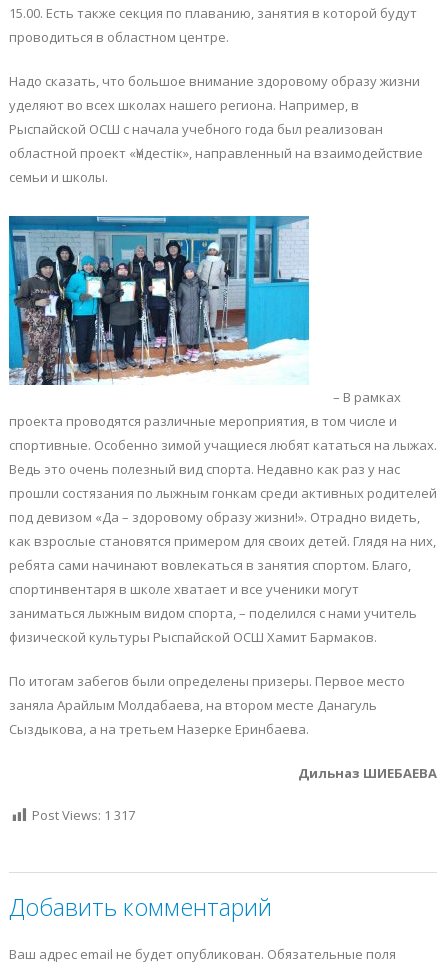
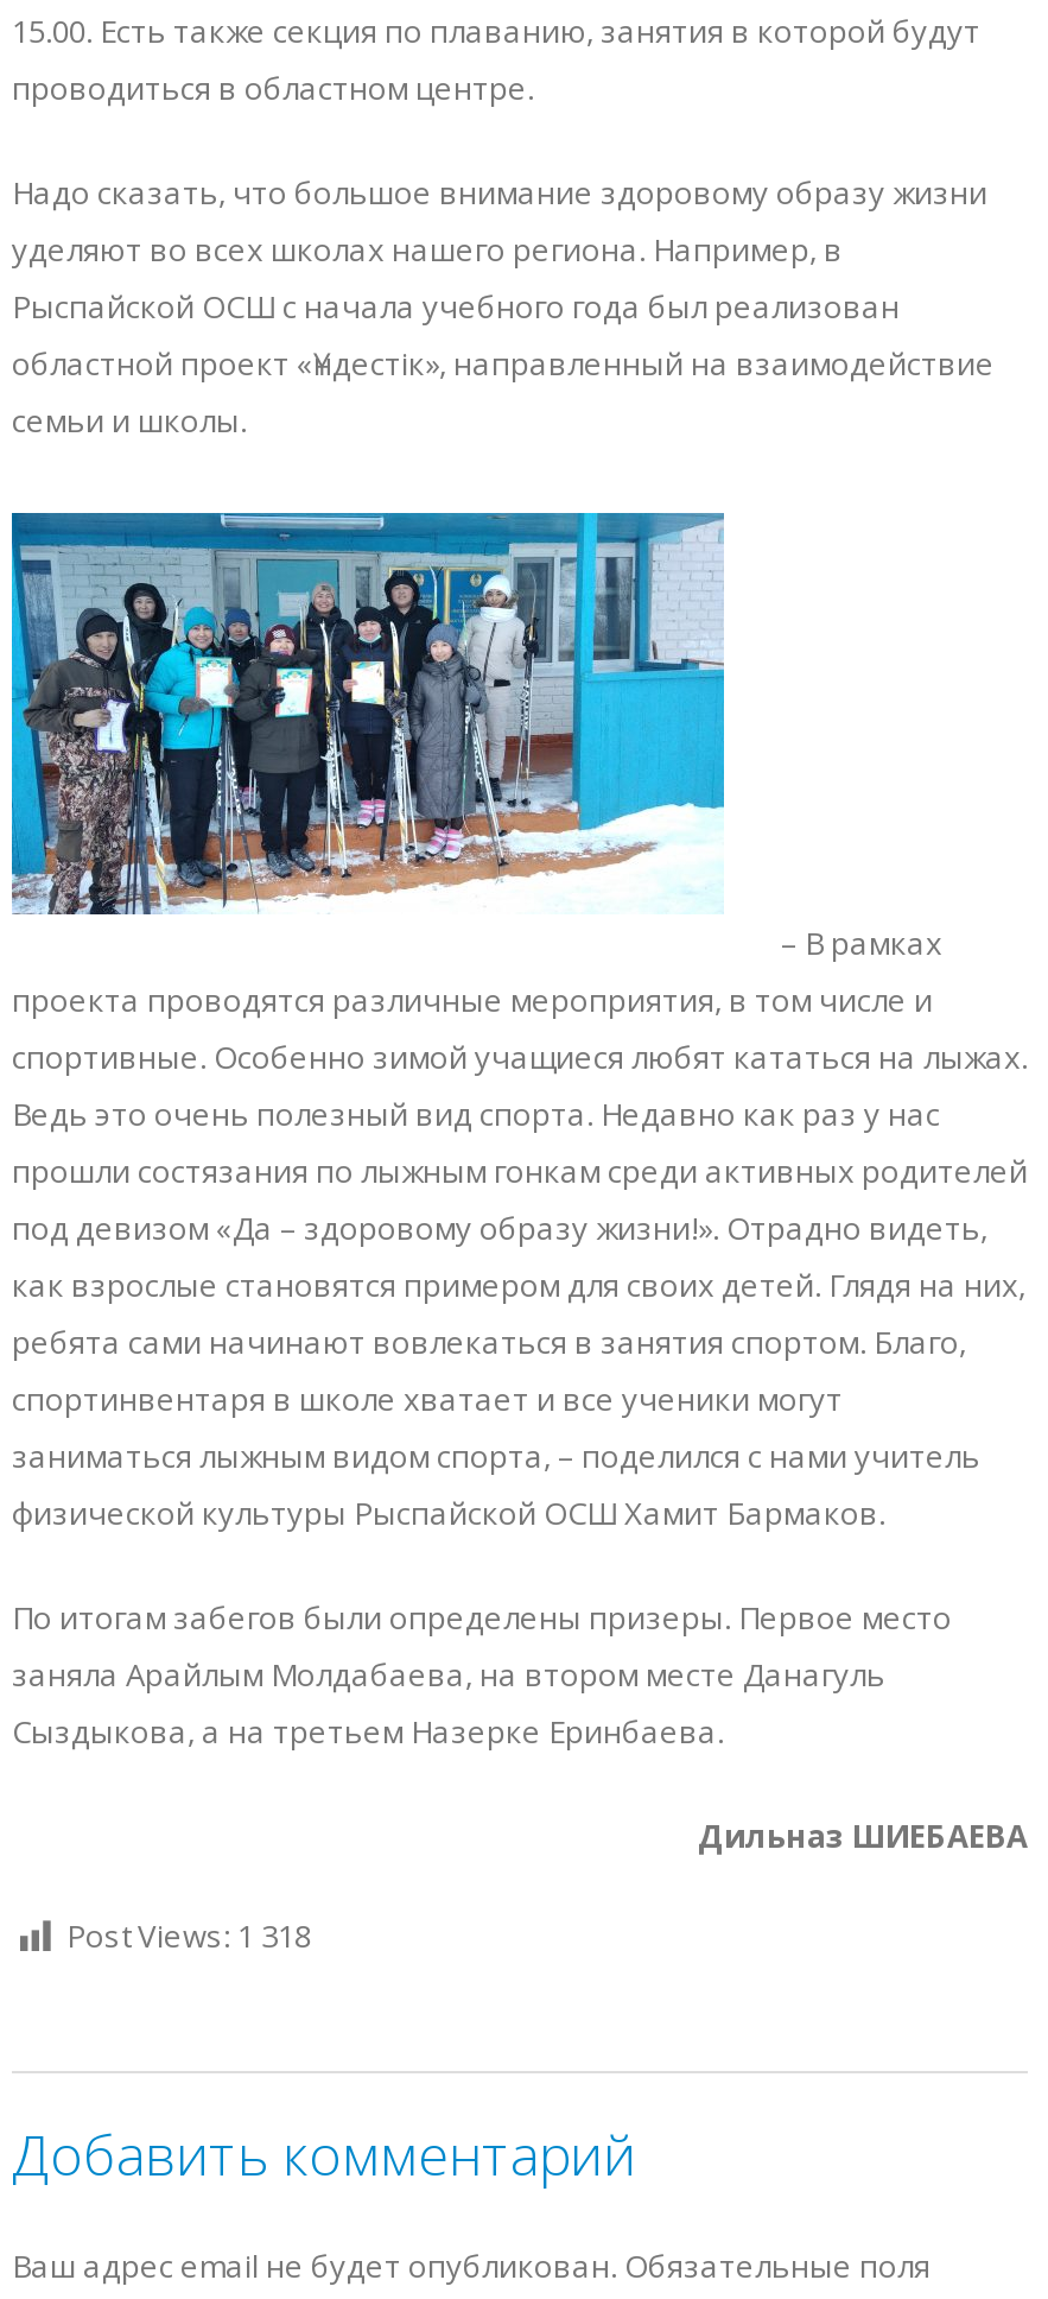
[32,806,135,824] Post Views: 1 317 -> [66,1915,311,1958] Post Views: 1 318

